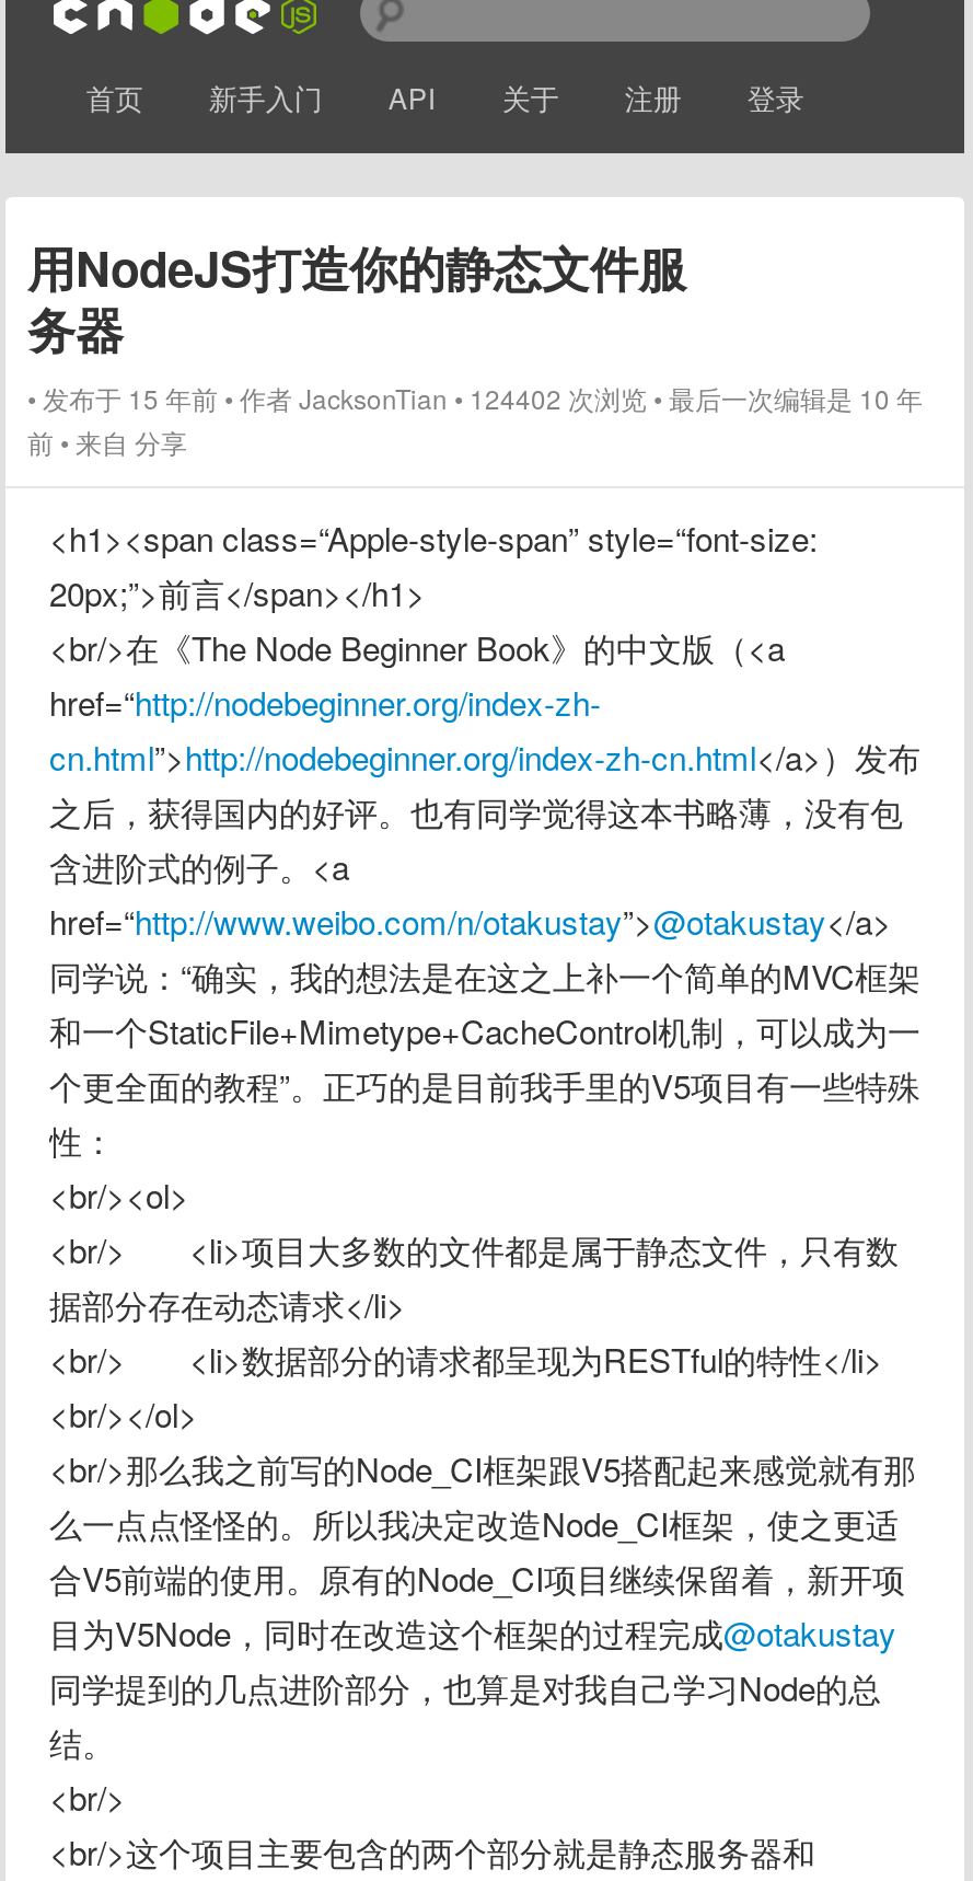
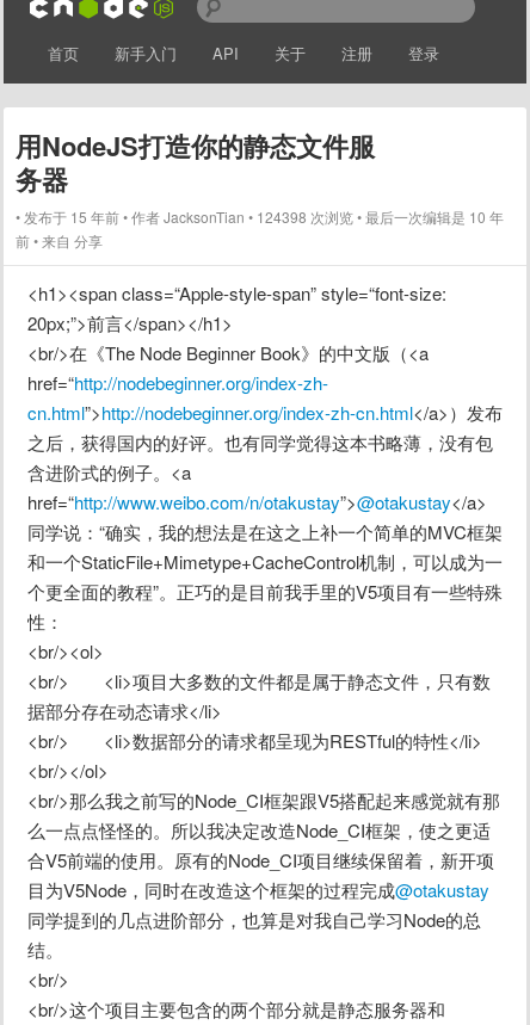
[36,379,923,416] 发布于 15 年前 作者JacksonTian 124402 次浏览 最后一次编辑是 10 年 -> [20,206,504,227] 发布于 15 年前 作者JacksonTian 124398 次浏览 最后一次编辑是 10 年

